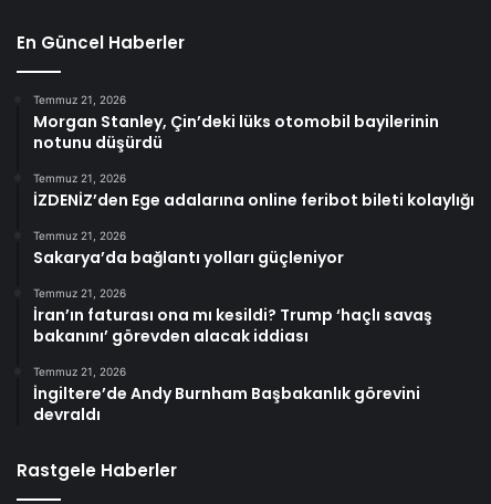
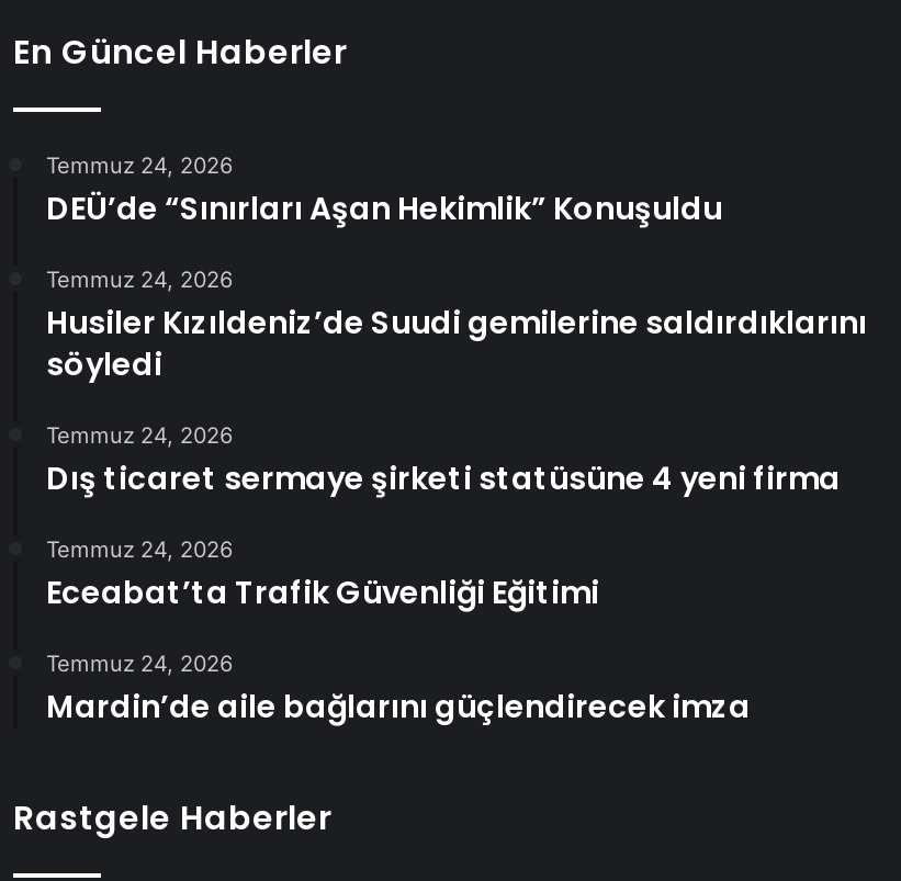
[33,92,439,153] Temmuz 21, 2026 | Morgan Stanley, Çin’deki lüks otomobil bayilerinin | notunu düşürdü -> [46,153,722,231] Temmuz 24, 2026 | DEÜ’de “Sınırları Aşan Hekimlik” Konuşuldu
[33,171,474,211] Temmuz 21, 2026 | İZDENİZ’den Ege adalarına online feribot bileti kolaylığı -> [46,267,867,387] Temmuz 24, 2026 | Husiler Kızıldeniz’de Suudi gemilerine saldırdıklarını | söyledi
[33,228,344,268] Temmuz 21, 2026 | Sakarya’da bağlantı yolları güçleniyor -> [46,422,841,501] Temmuz 24, 2026 | Dış ticaret sermaye şirketi statüsüne 4 yeni firma
[33,286,432,347] Temmuz 21, 2026 | İran’ın faturası ona mı kesildi? Trump ‘haçlı savaş | bakanını’ görevden alacak iddiası -> [46,536,599,615] Temmuz 24, 2026 | Eceabat’ta Trafik Güvenliği Eğitimi
[33,364,420,425] Temmuz 21, 2026 | İngiltere’de Andy Burnham Başbakanlık görevini | devraldı -> [46,651,751,730] Temmuz 24, 2026 | Mardin’de aile bağlarını güçlendirecek imza

